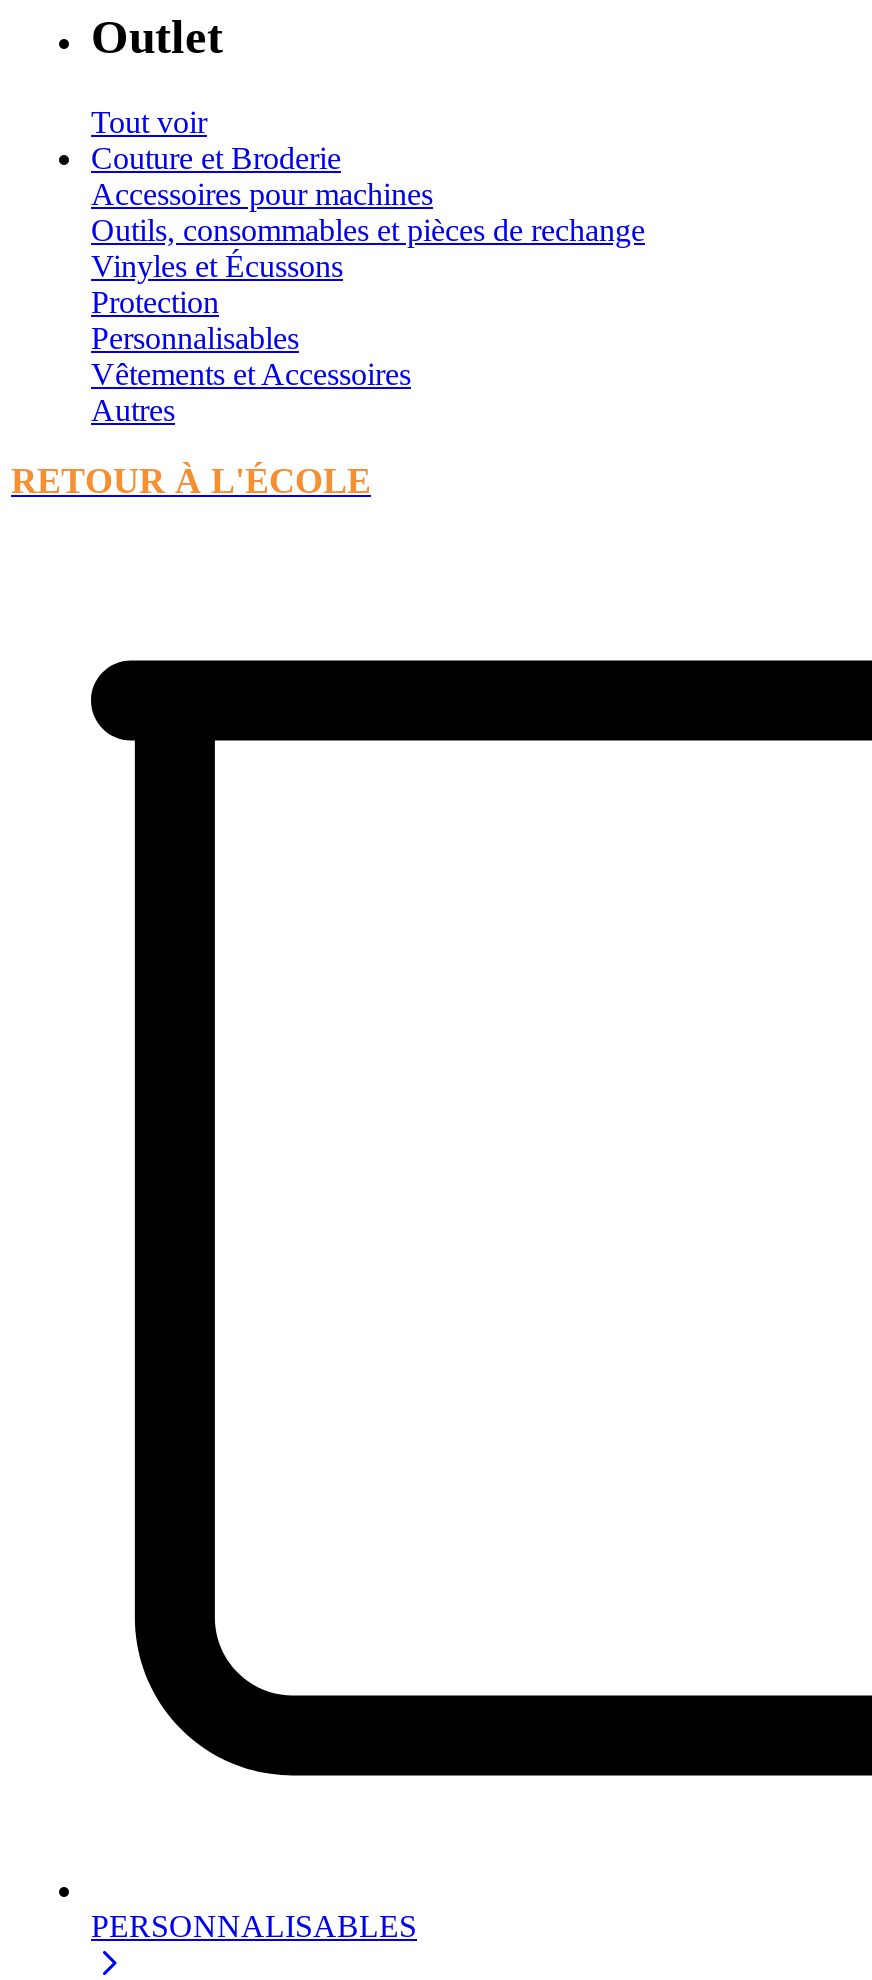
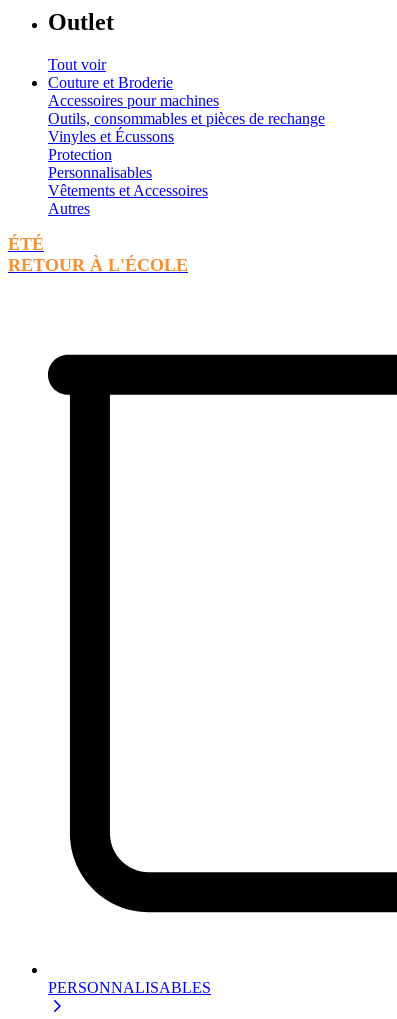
none -> [8,234,44,254] ÉTÉ

